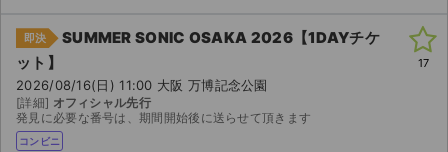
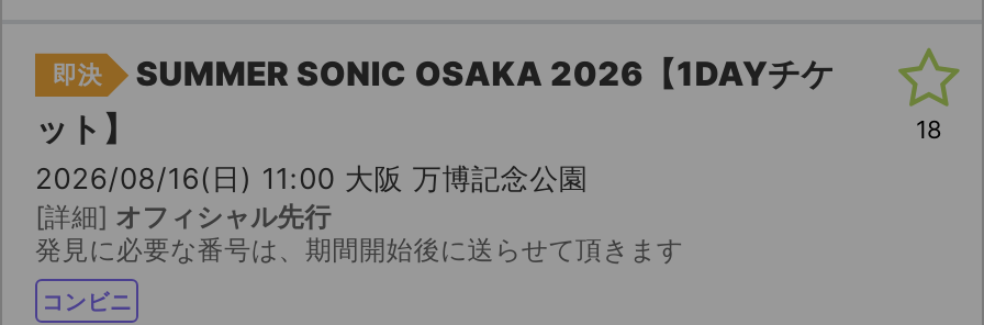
[417,56,428,70] 17 -> [916,115,942,146] 18

